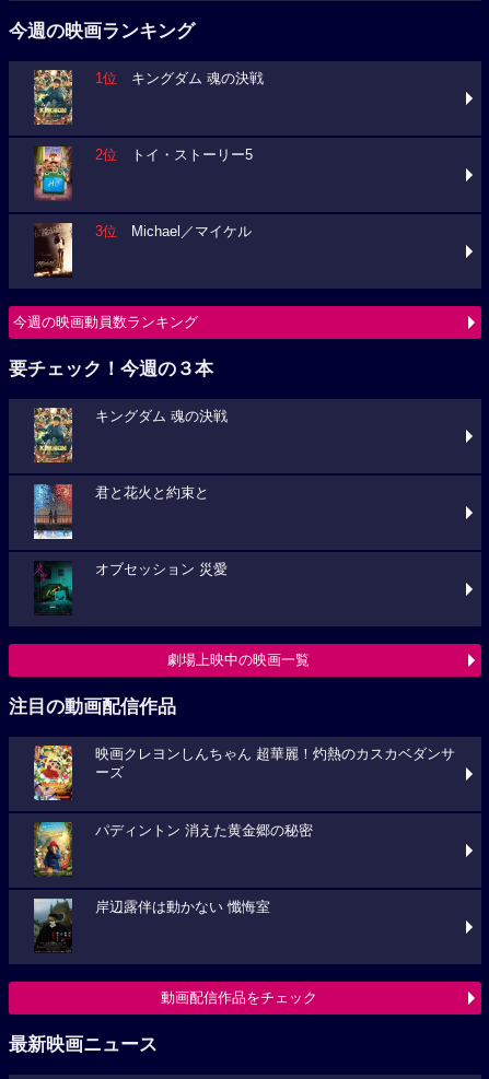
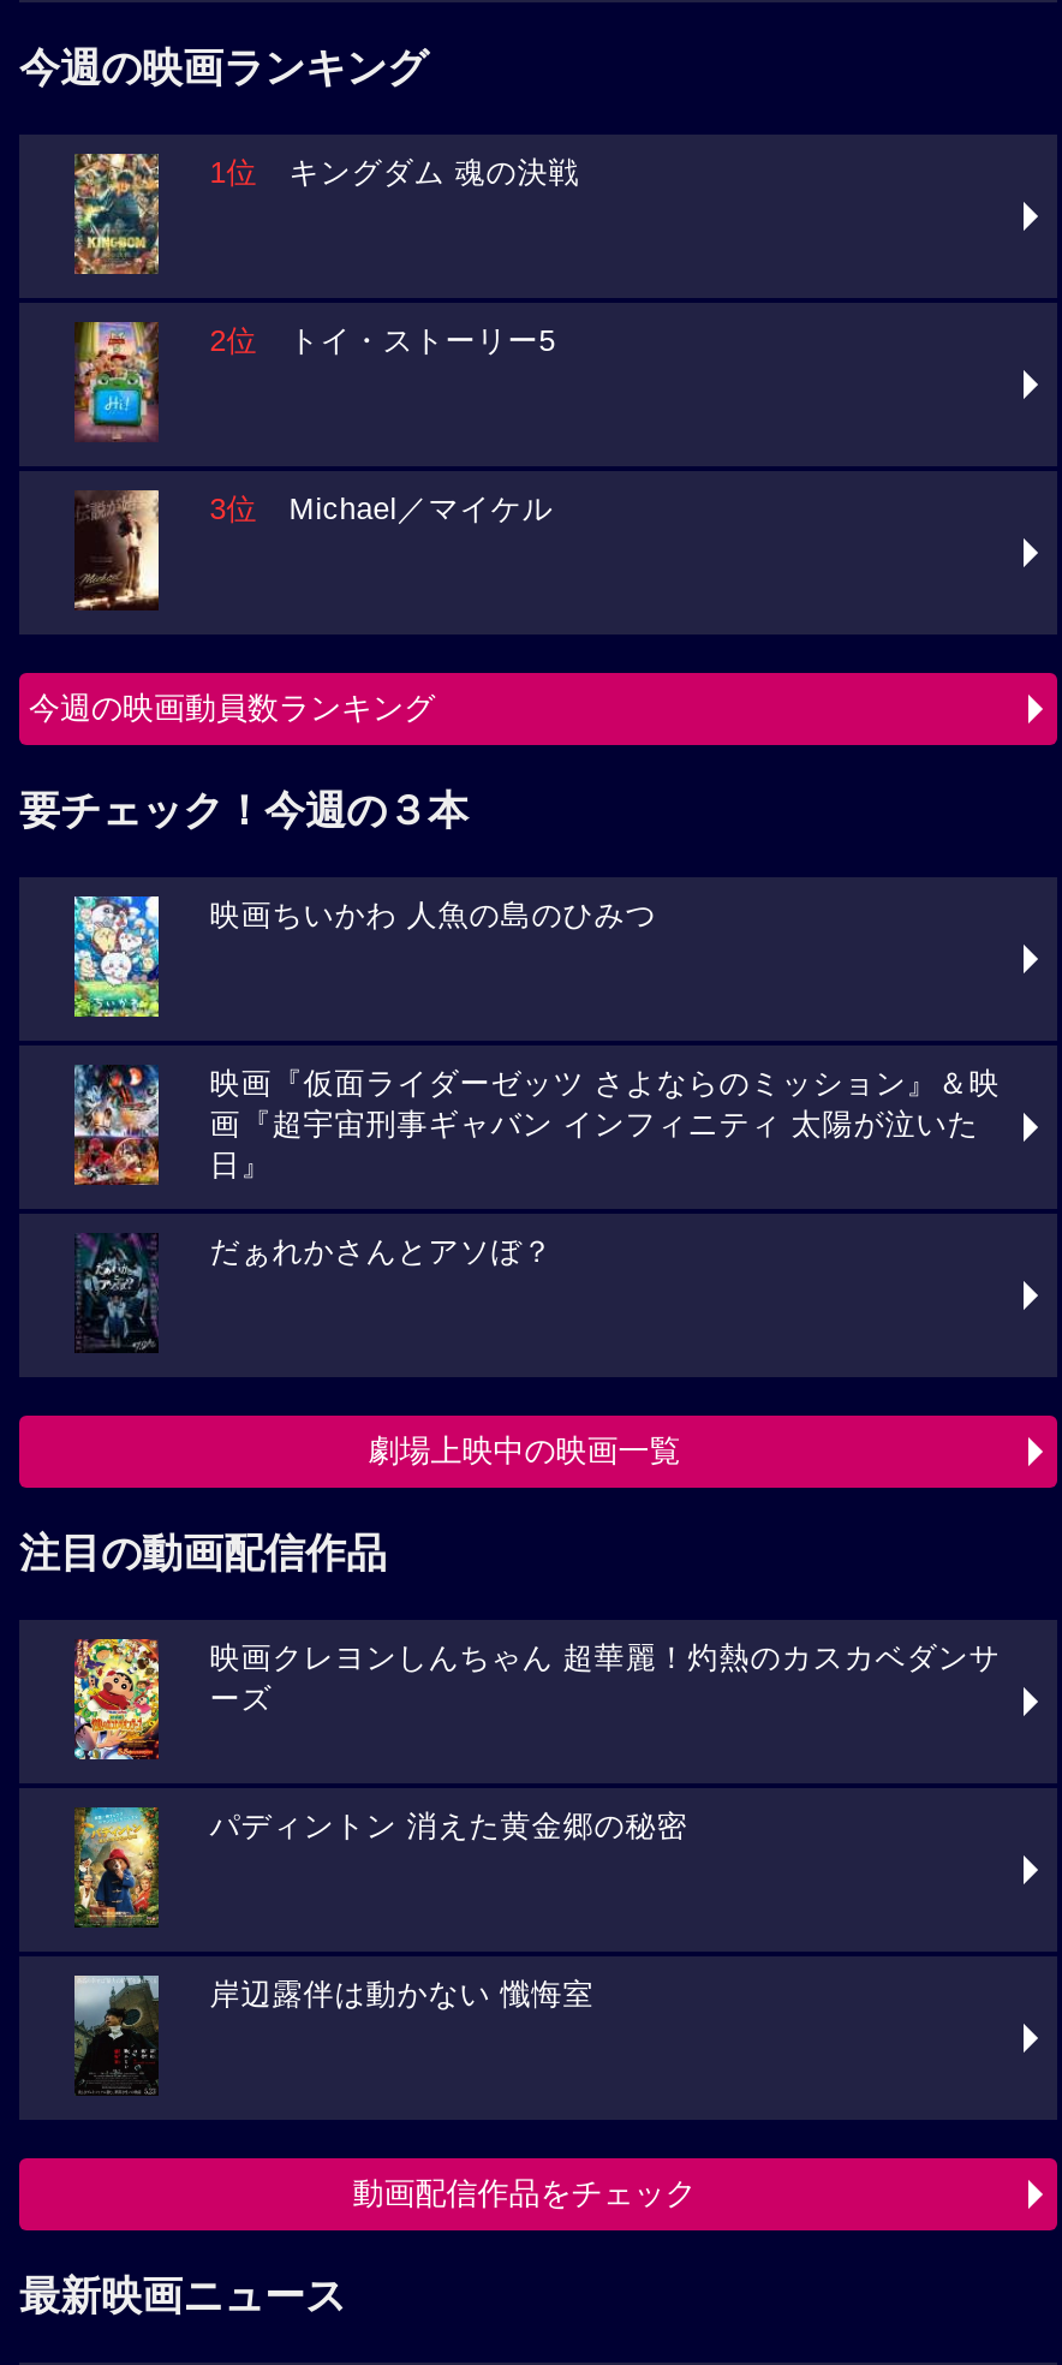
[33,407,228,464] [image] | キングダム 魂の決戦 -> [72,894,657,1019] [image] | 映画ちいかわ 人魚の島のひみつ
[33,483,209,540] [image] | 君と花火と約束と -> [72,1065,1000,1185] [image] | 映画『仮面ライダーゼッツ さよならのミッション』＆映 | 画『超宇宙刑事ギャバン インフィニティ 太陽が泣いた | 日』
[34,561,228,612] [image] | オブセッション 災愛 -> [77,1233,553,1348] [image] | だぁれかさんとアソぼ？

